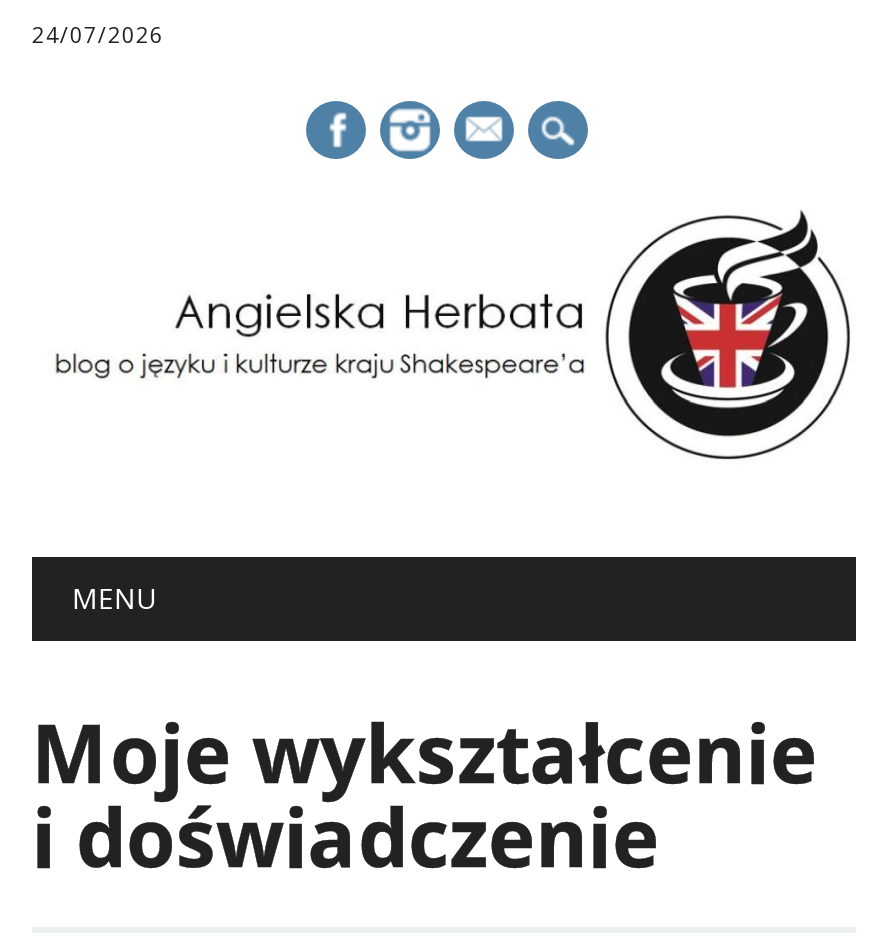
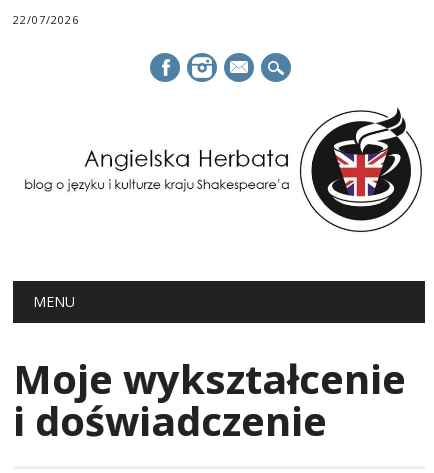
[32,19,164,49] 24/07/2026 -> [13,12,79,27] 22/07/2026

